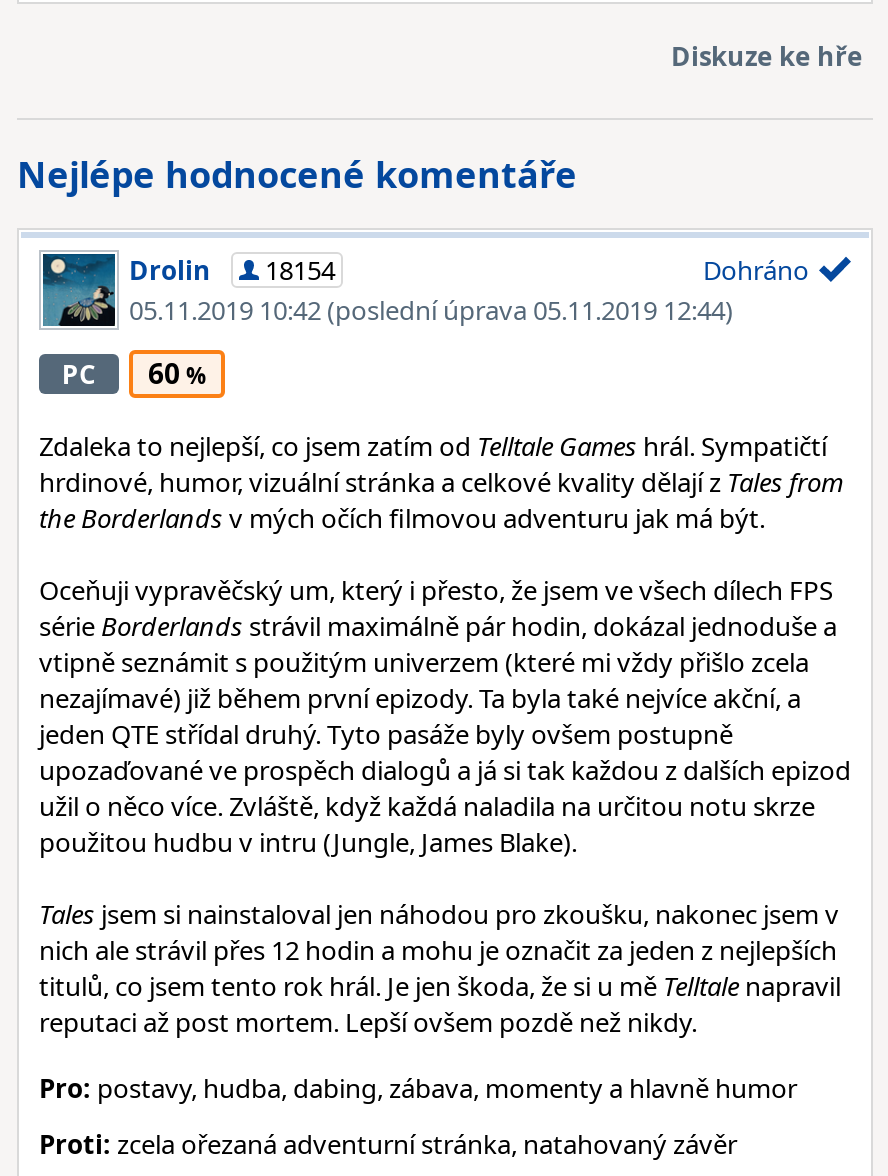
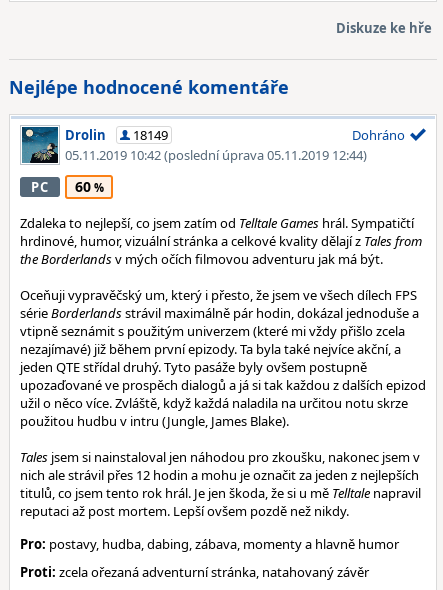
[129,252,335,288] Drolin 18154 -> [65,126,168,144] Drolin 18149

